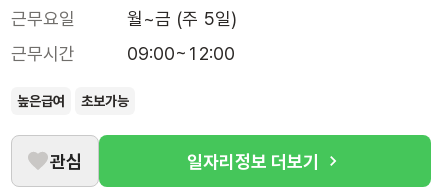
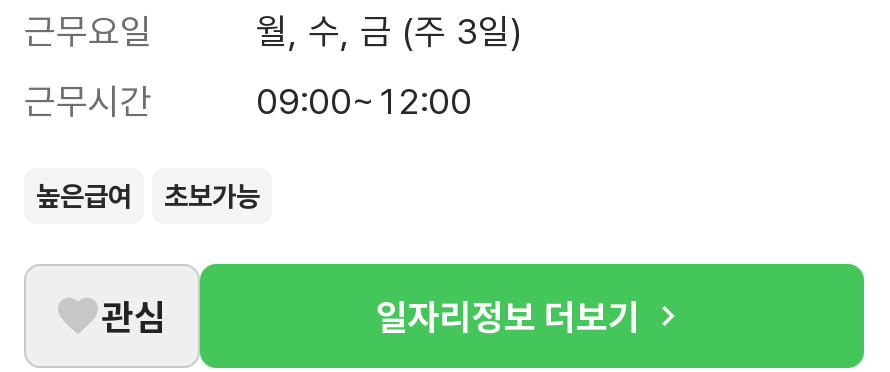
[127,8,237,29] 월~금 (주 5일) -> [256,10,522,52] 월, 수, 금 (주 3일)

